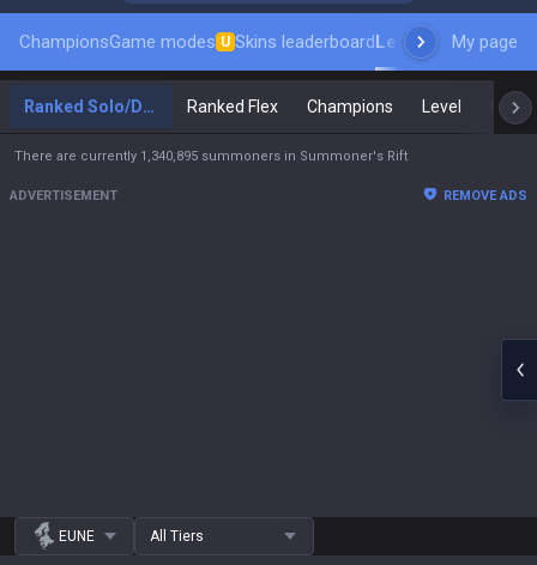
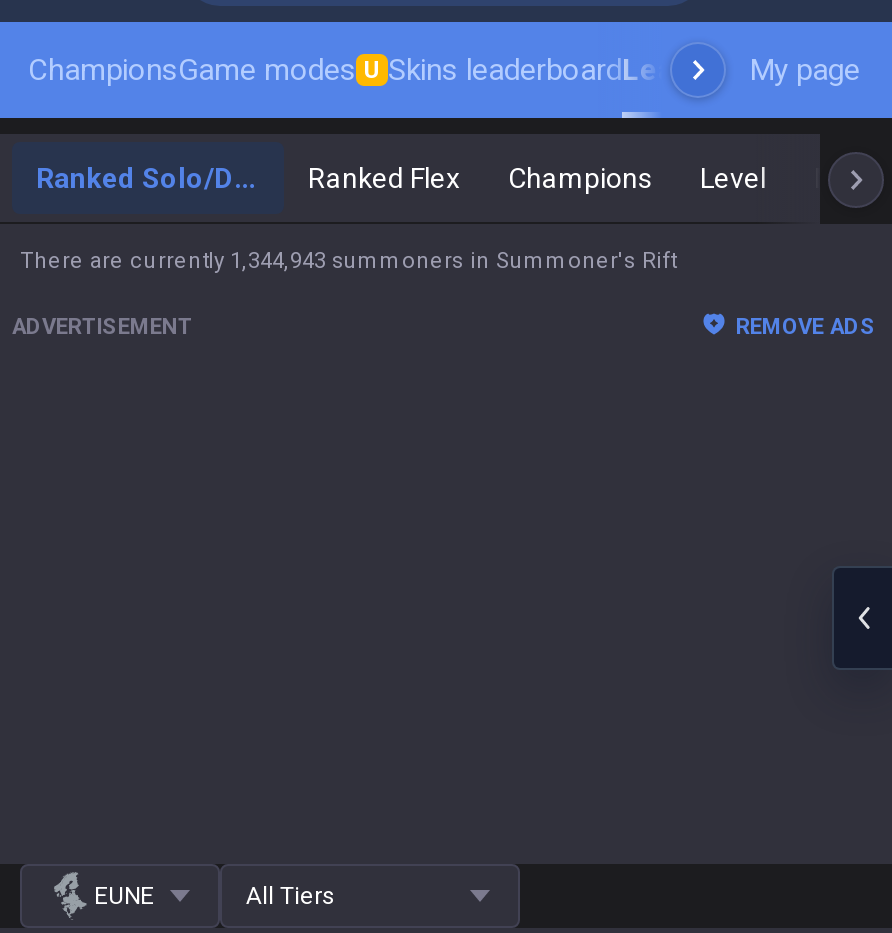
[14,148,408,164] There are currently 1,340,895 summoners in Summoner's Rift -> [20,248,676,274] There are currently 1,344,943 summoners in Summoner's Rift

